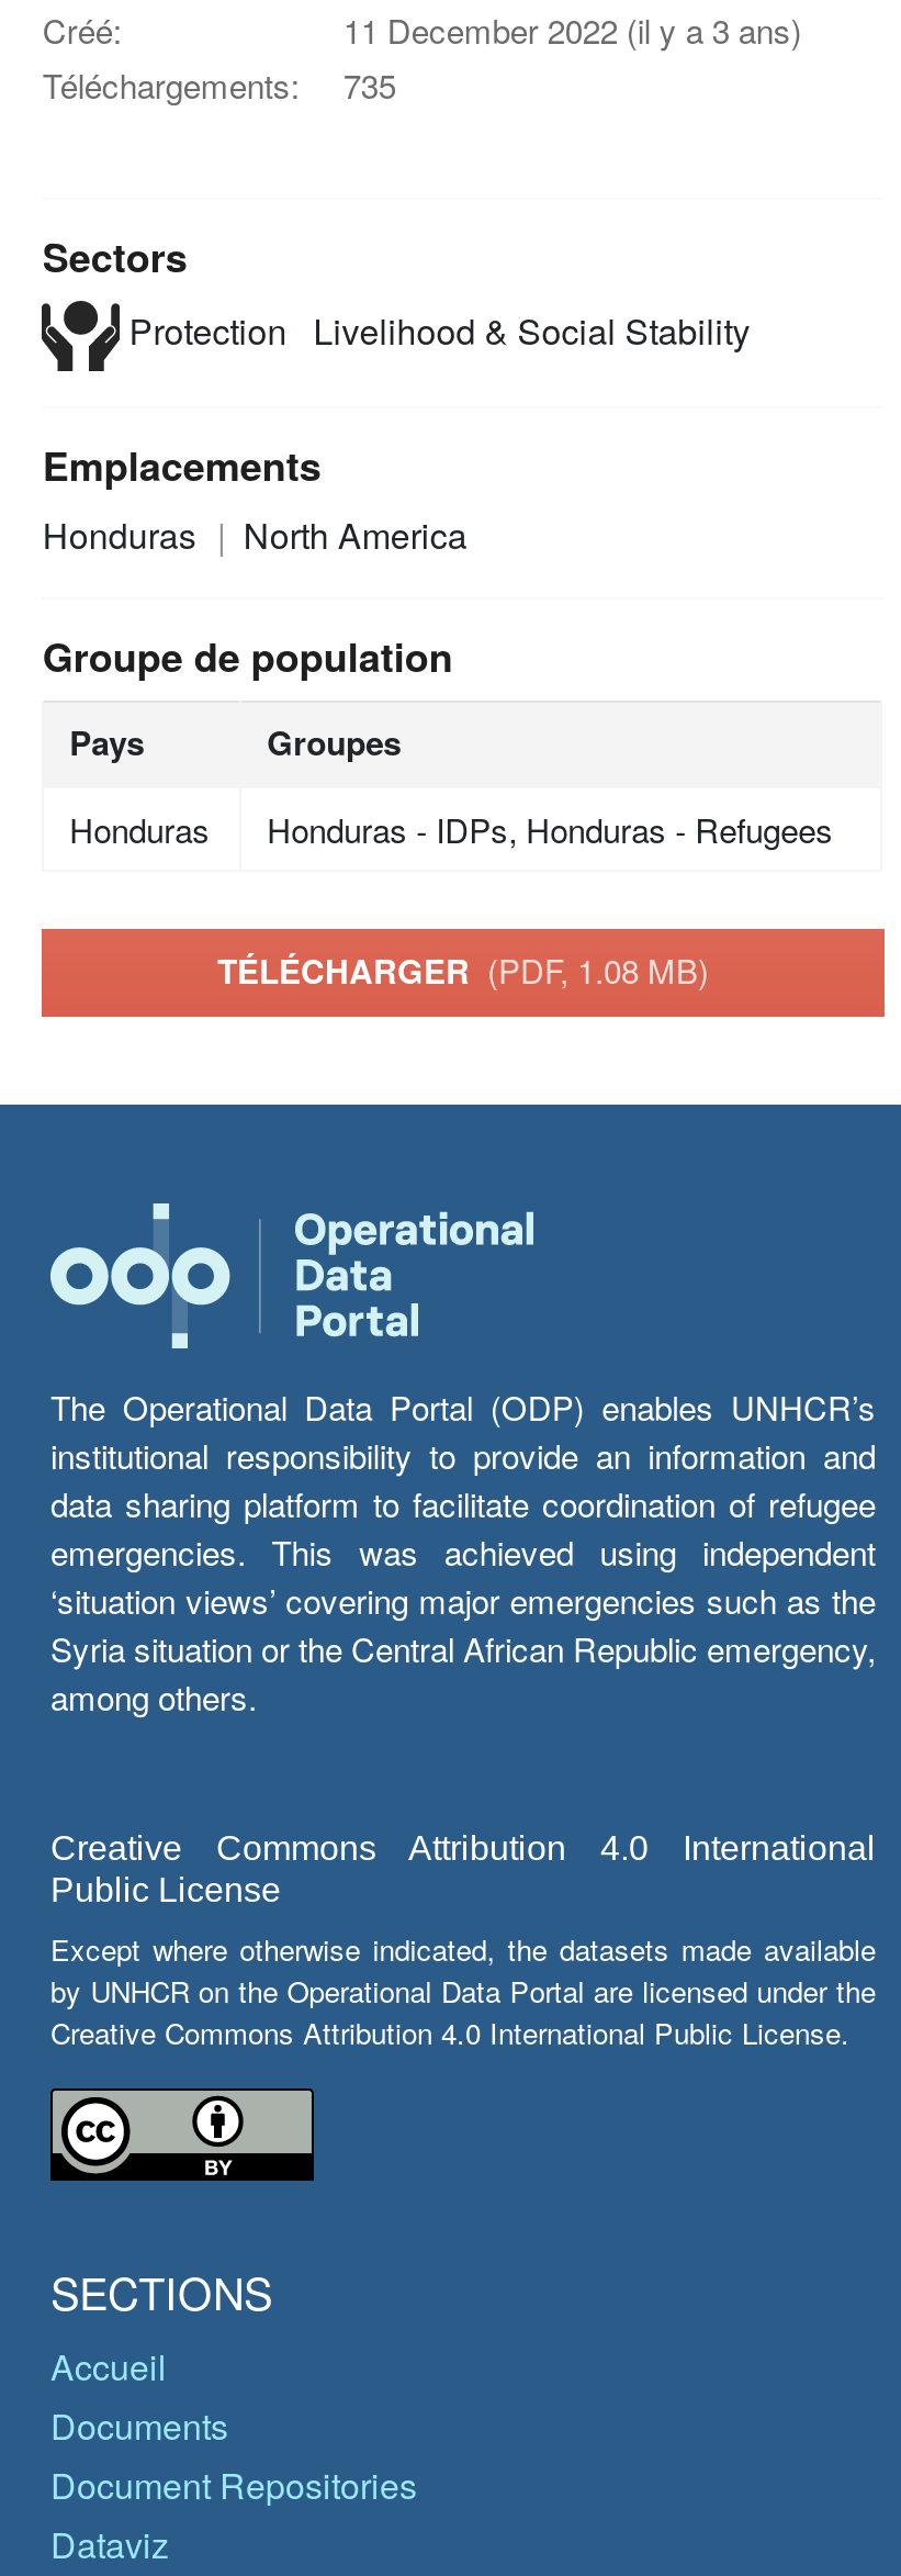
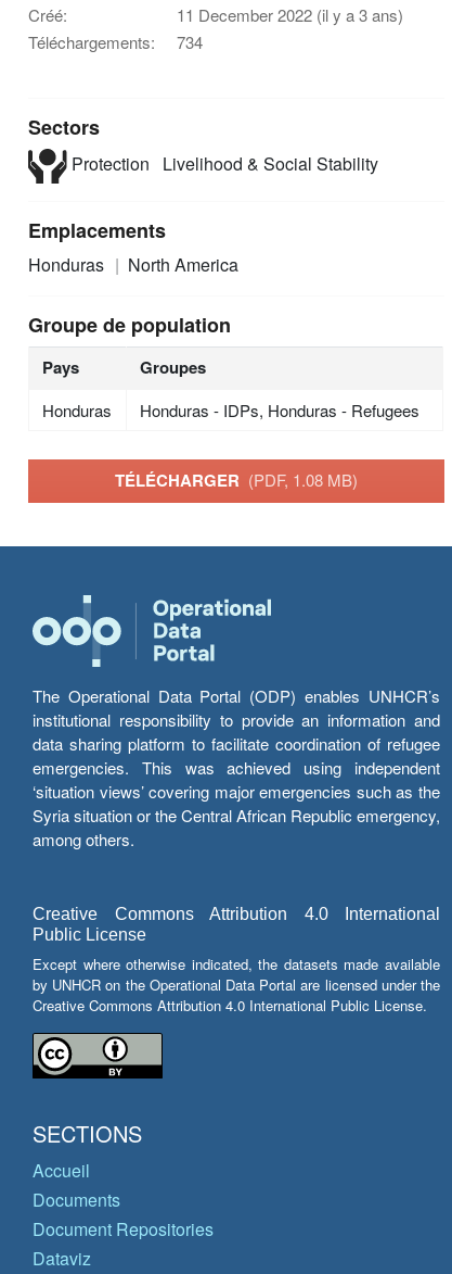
[42,61,396,107] Téléchargements: 735 -> [29,30,203,53] Téléchargements: 734

